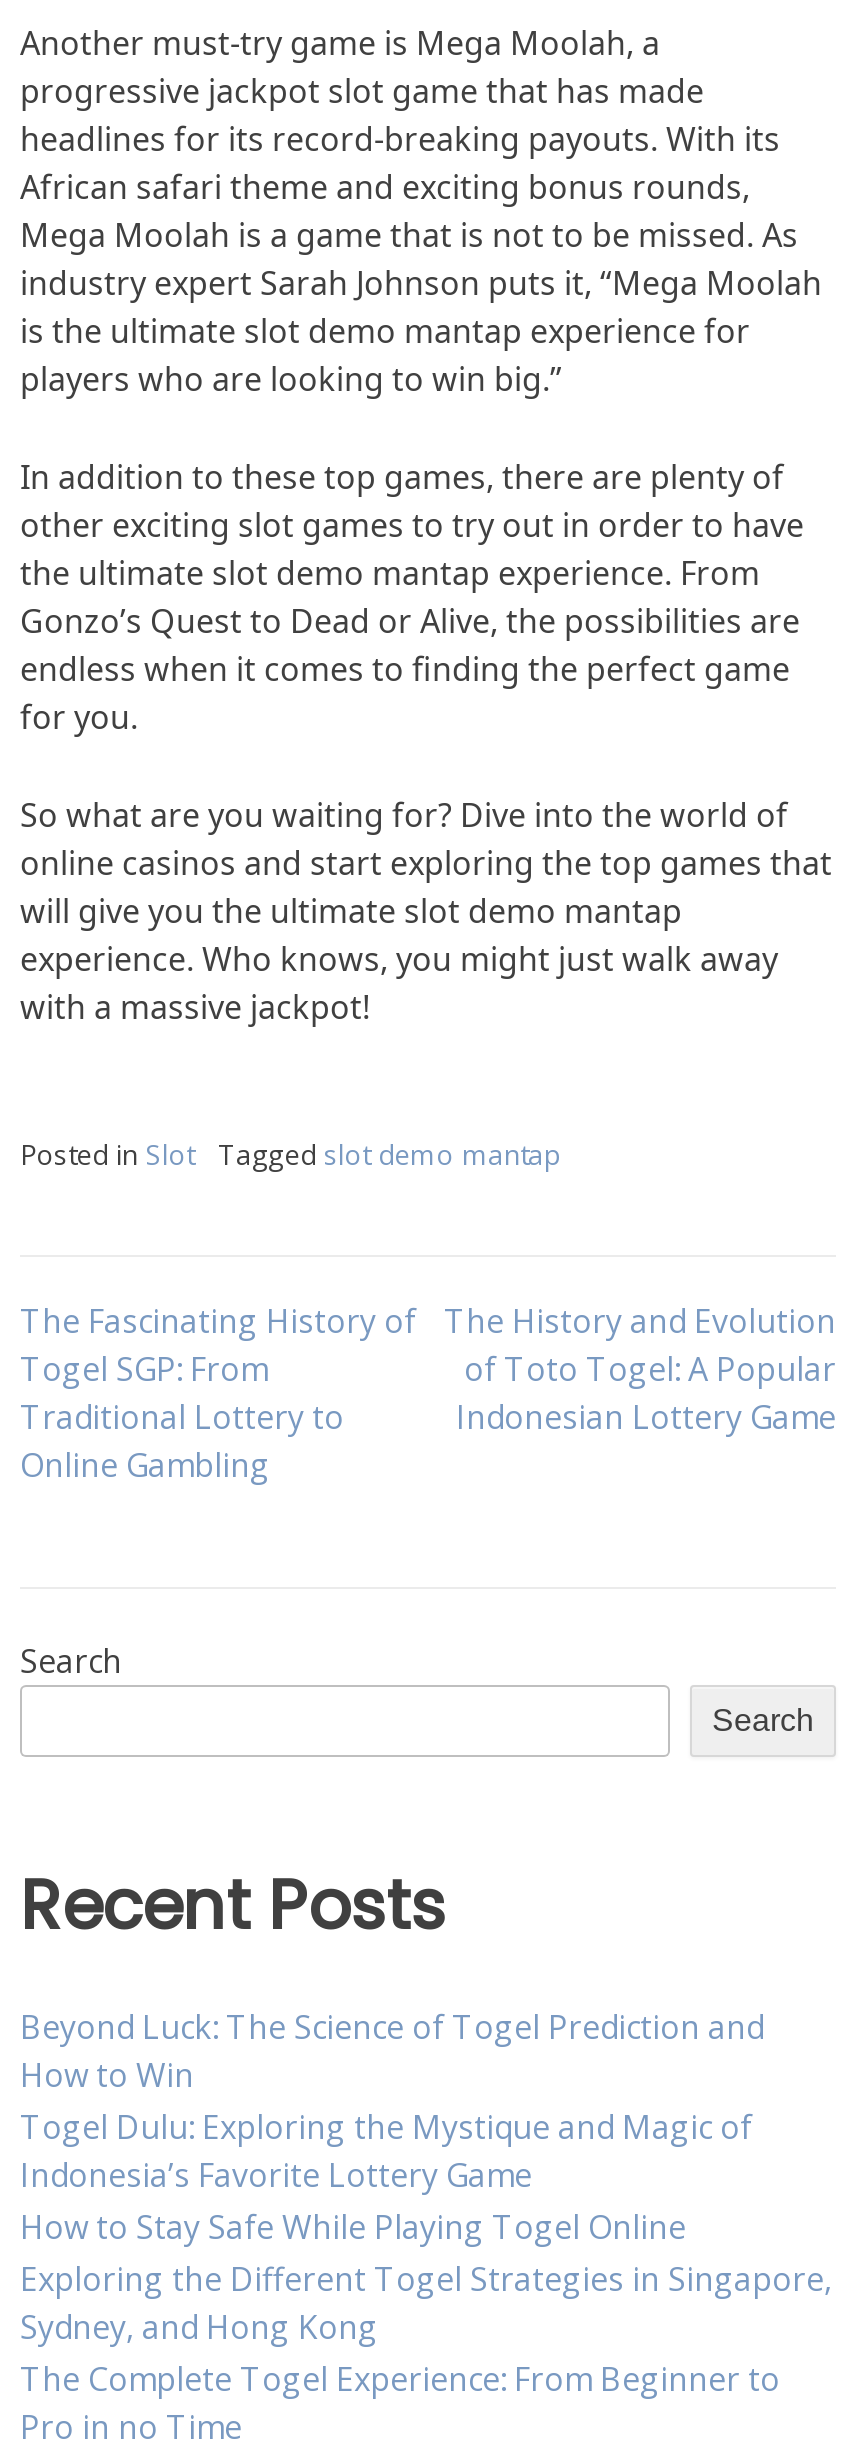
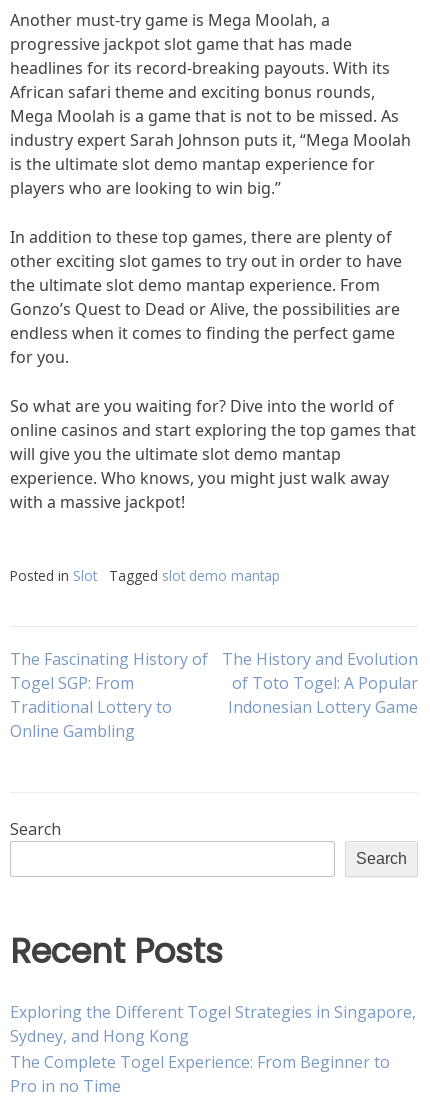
[20,2004,764,2248] Beyond Luck: The Science of Togel Prediction and | How to Win | Togel Dulu: Exploring the Mystique and Magic of | Indonesia’s Favorite Lottery Game | How to Stay Safe While Playing Togel Online -> none

